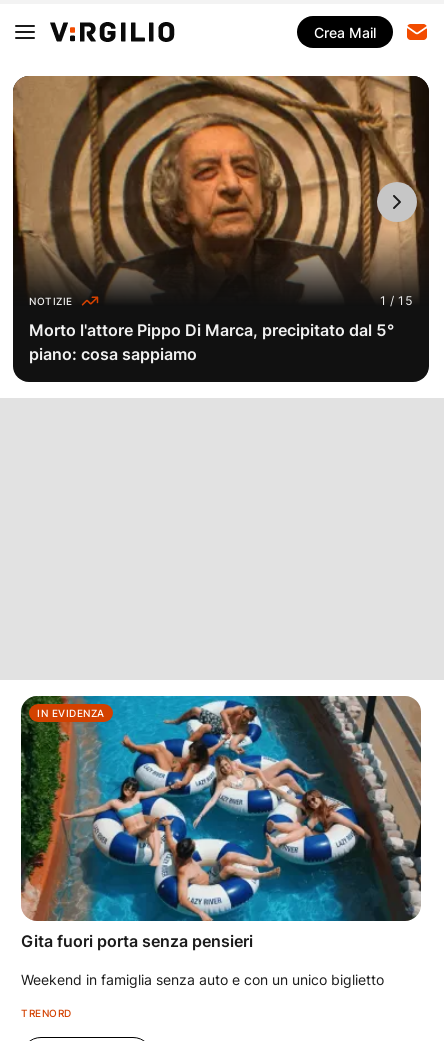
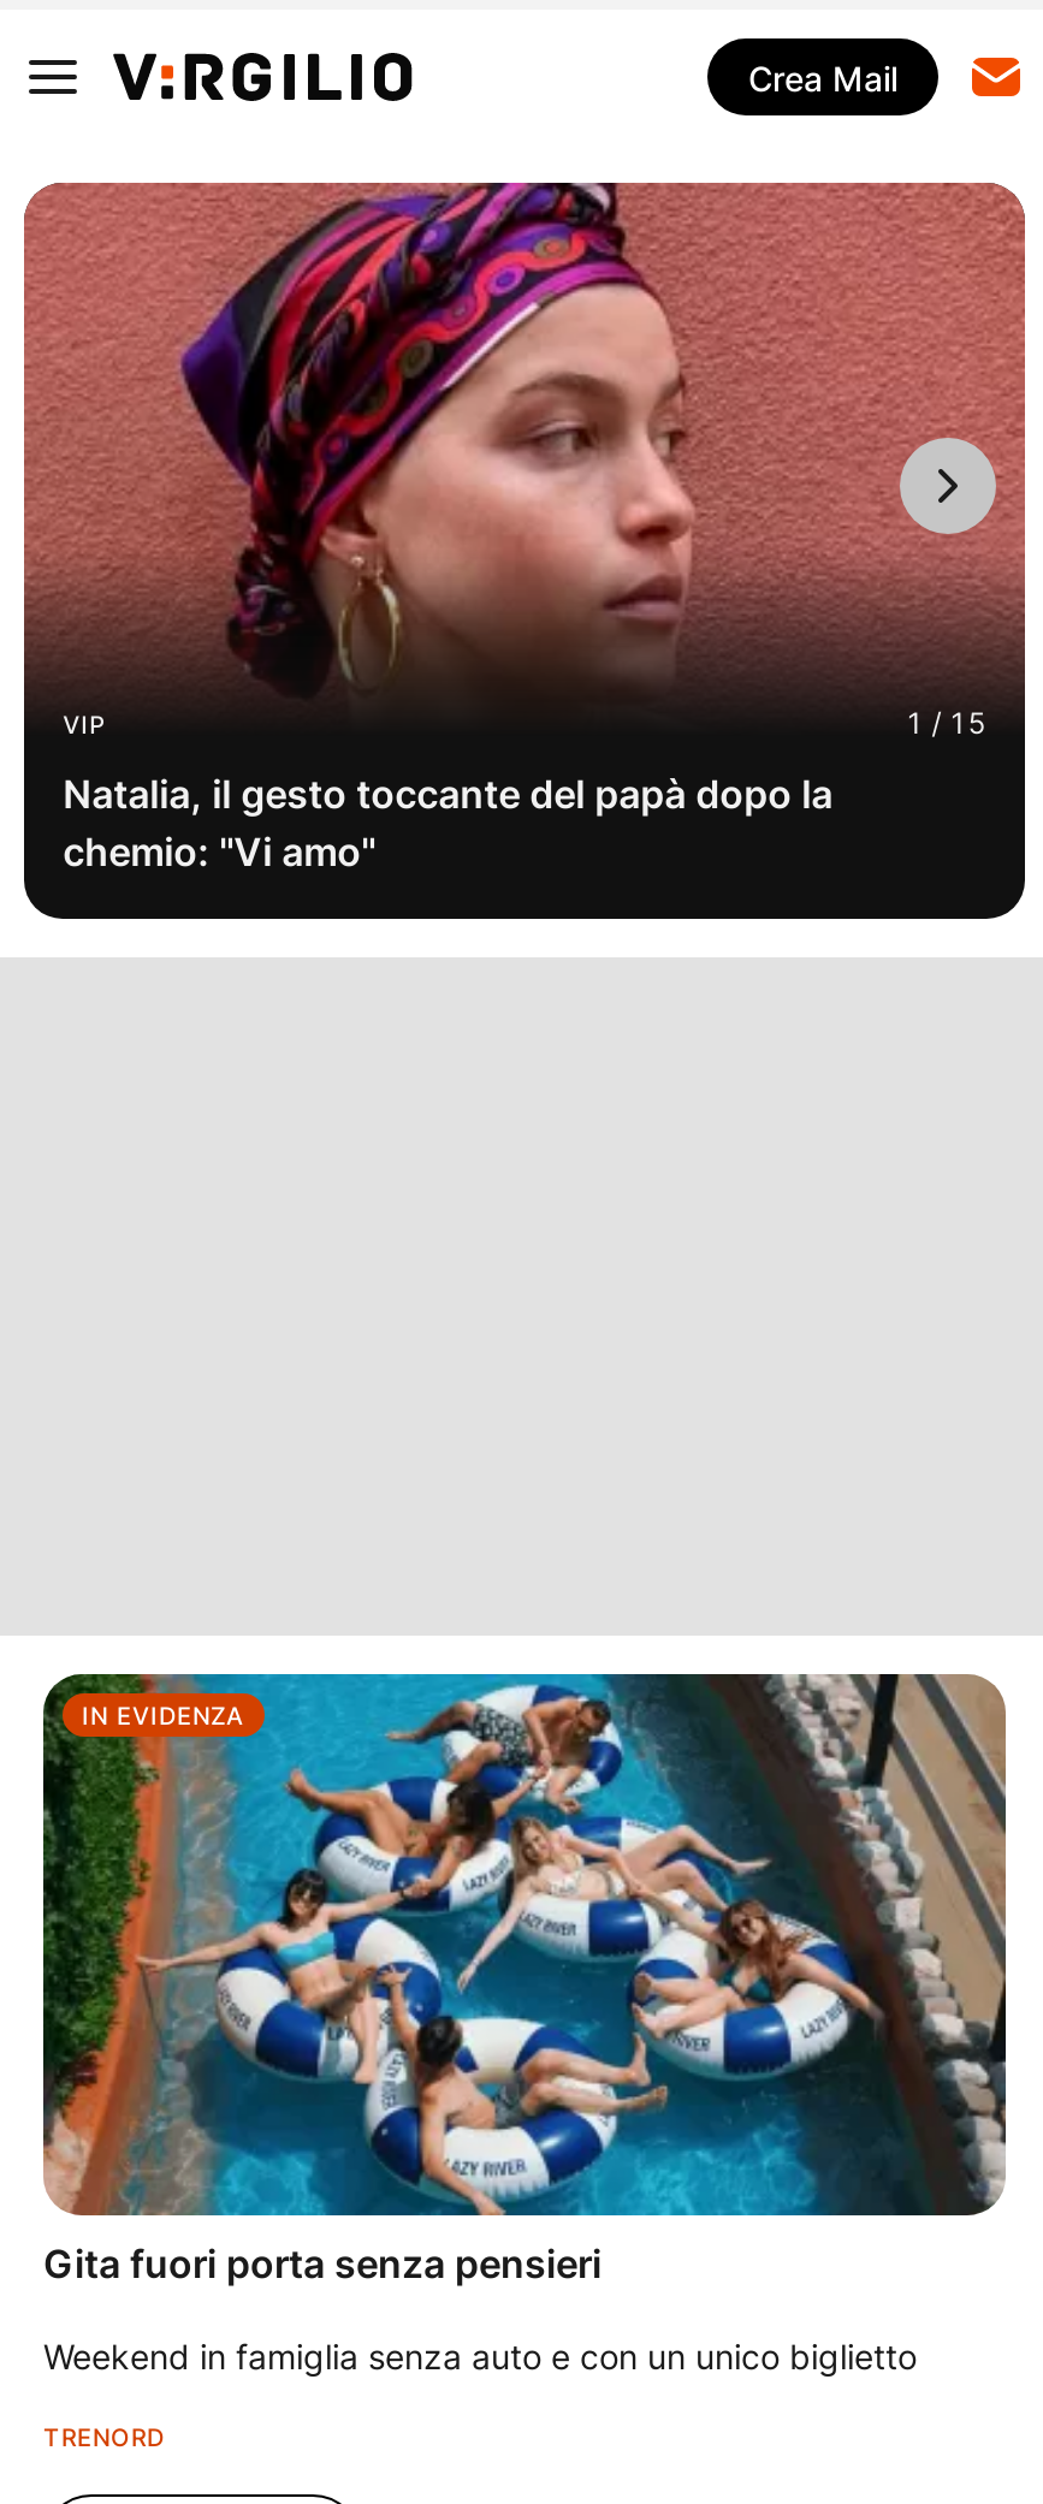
[12,75,430,307] [image] | NOTIZIE -> [22,180,1027,738] [image] | VIP
[29,320,394,364] Morto l'attore Pippo Di Marca, precipitato dal 5° | piano: cosa sappiamo -> [63,770,833,876] Natalia, il gesto toccante del papà dopo la | chemio: "Vi amo"

